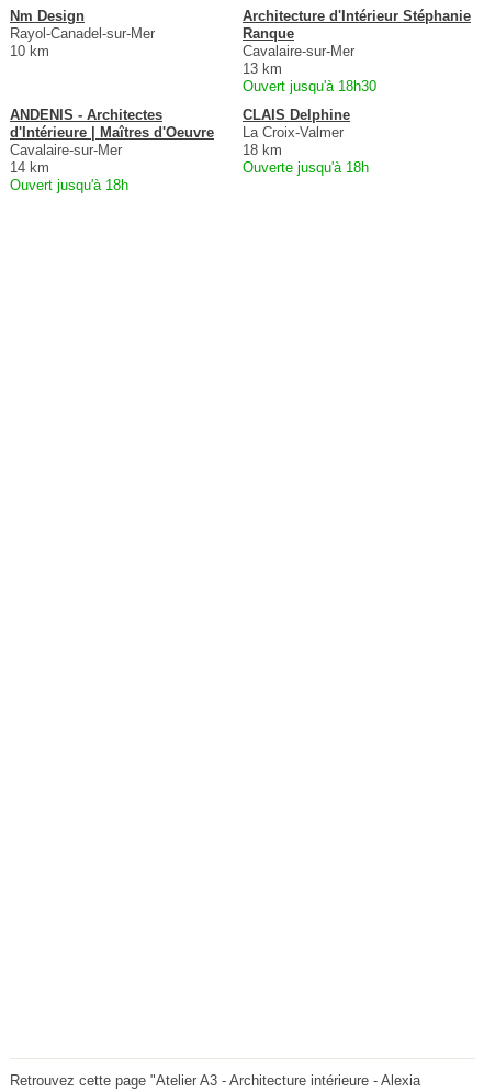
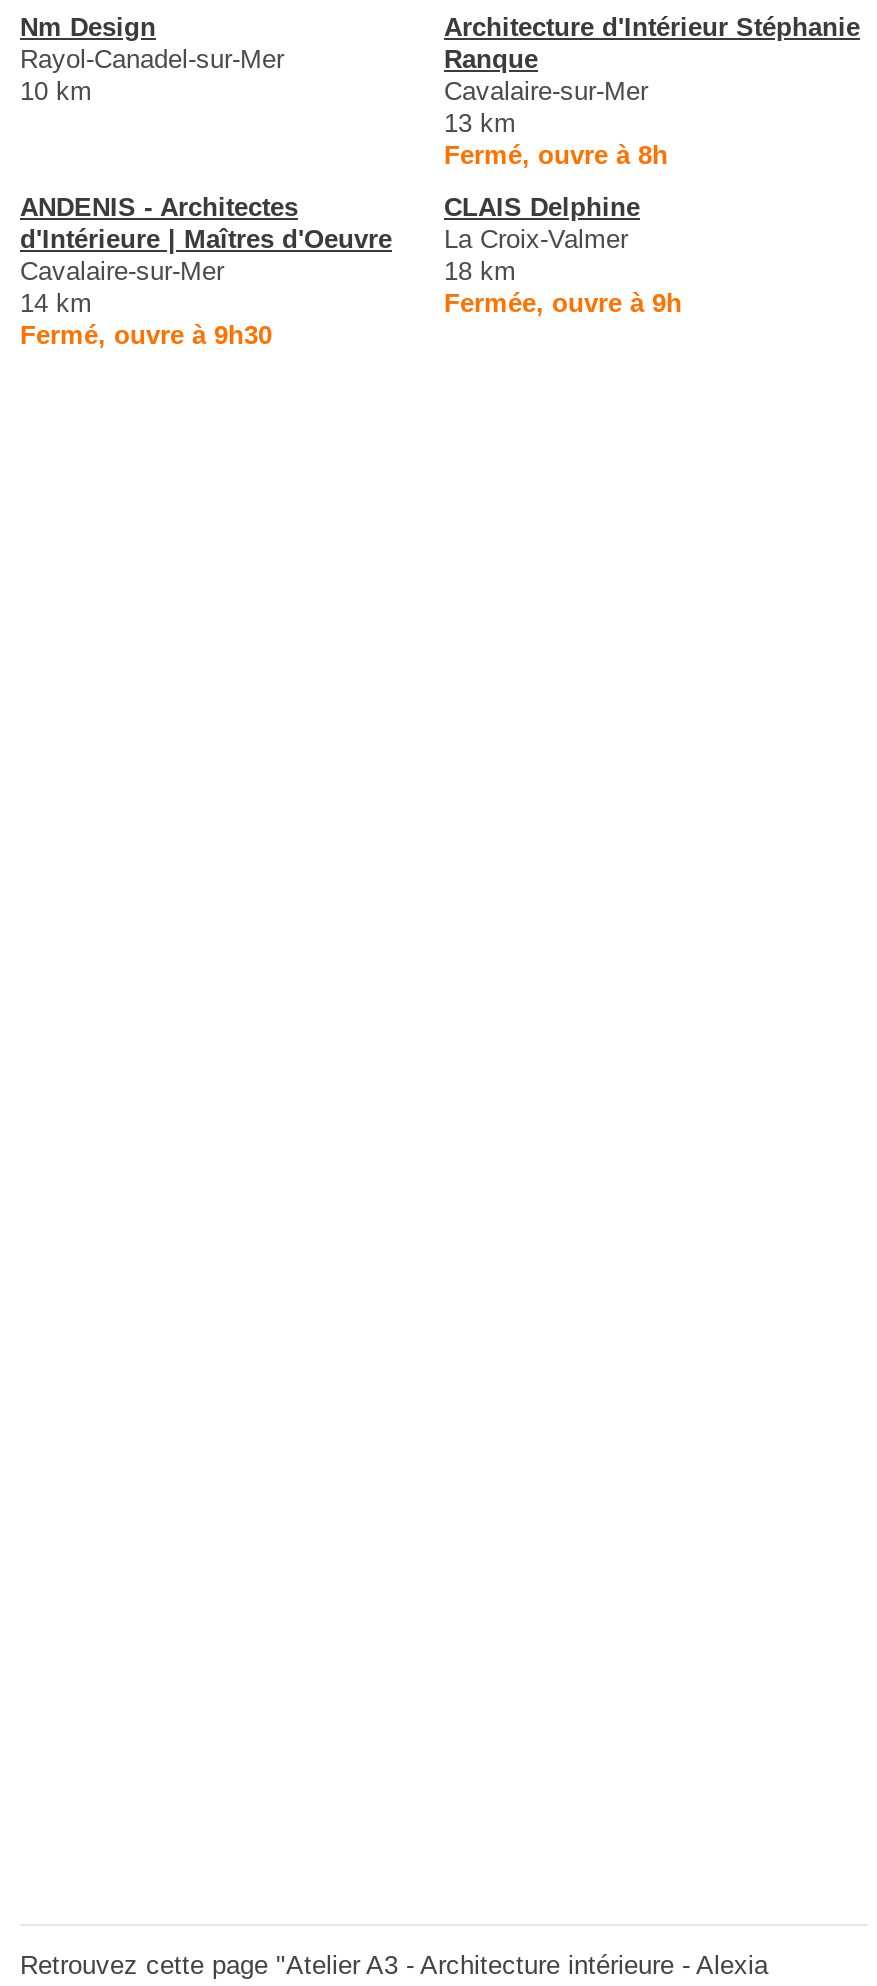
[243,78,376,95] Ouvert jusqu'à 18h30 -> [444,140,668,170] Fermé, ouvre à 8h
[243,160,369,176] Ouverte jusqu'à 18h -> [444,288,682,318] Fermée, ouvre à 9h
[10,177,128,194] Ouvert jusqu'à 18h -> [20,320,272,350] Fermé, ouvre à 9h30

